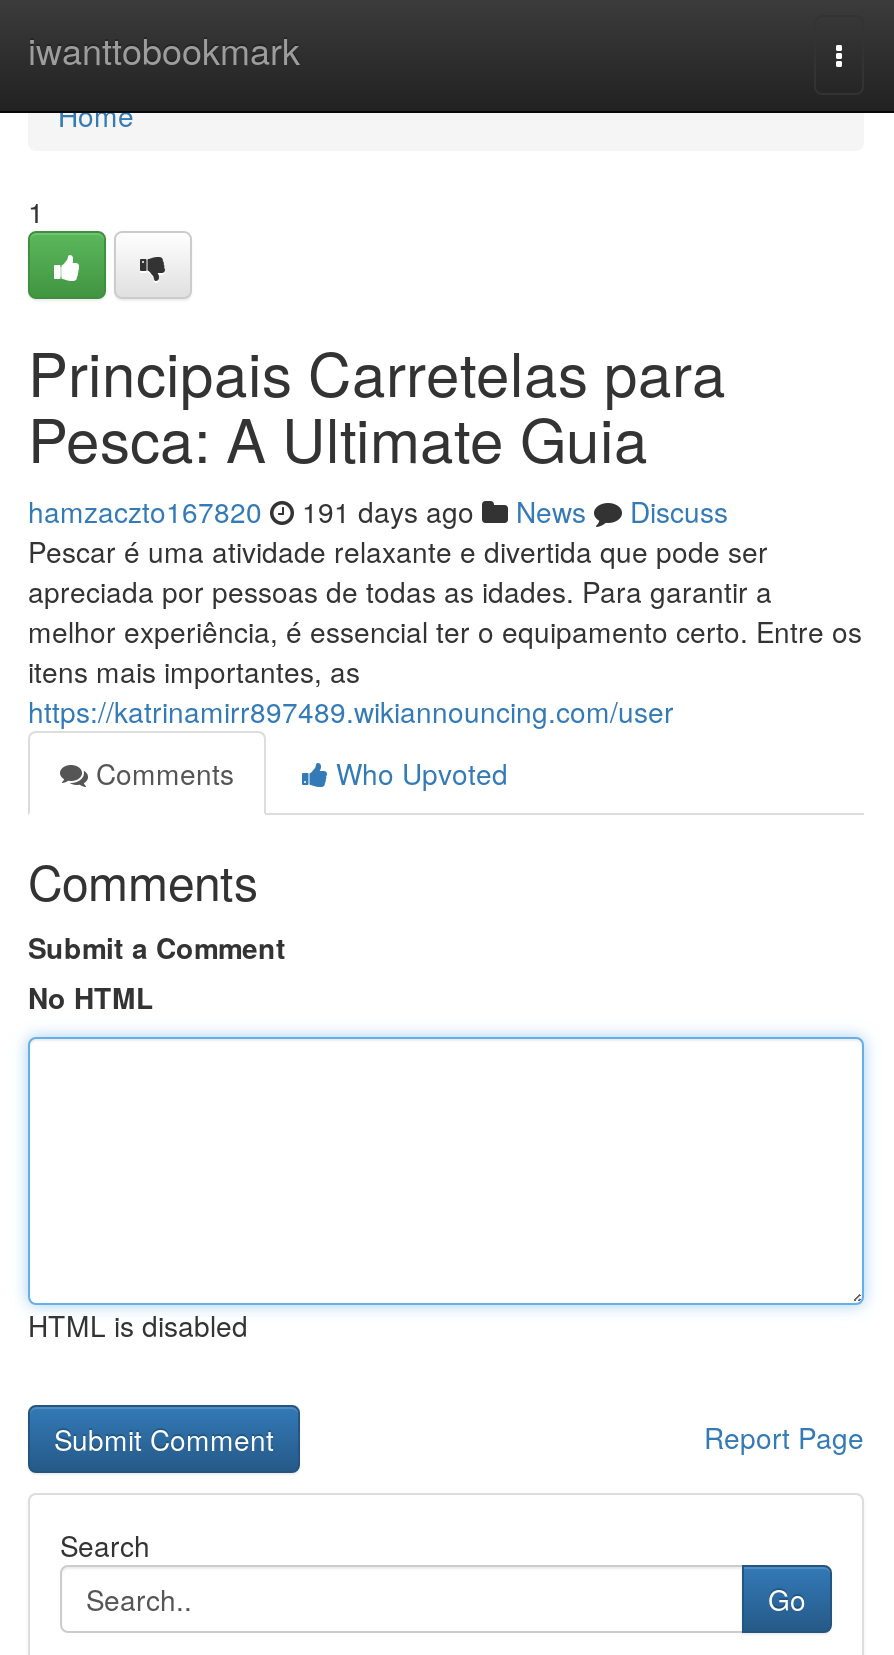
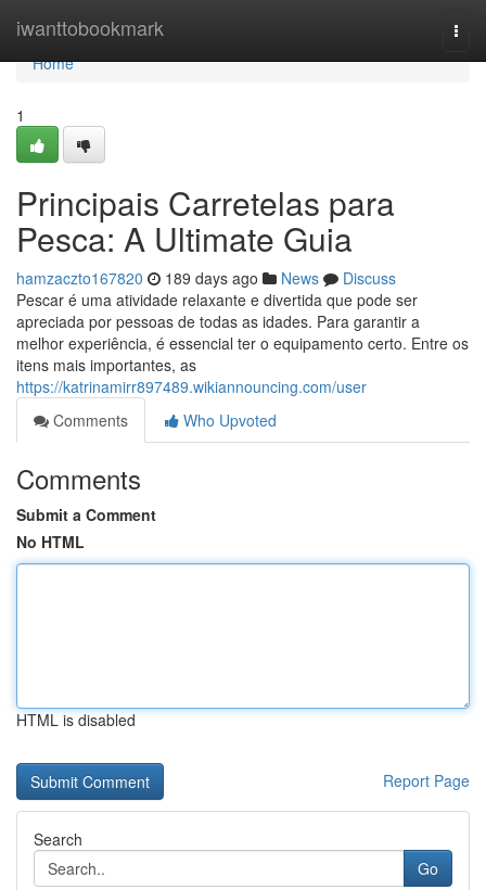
[28,491,728,531] hamzaczto167820 191 days ago News Discuss -> [16,267,396,289] hamzaczto167820 189 days ago News Discuss

